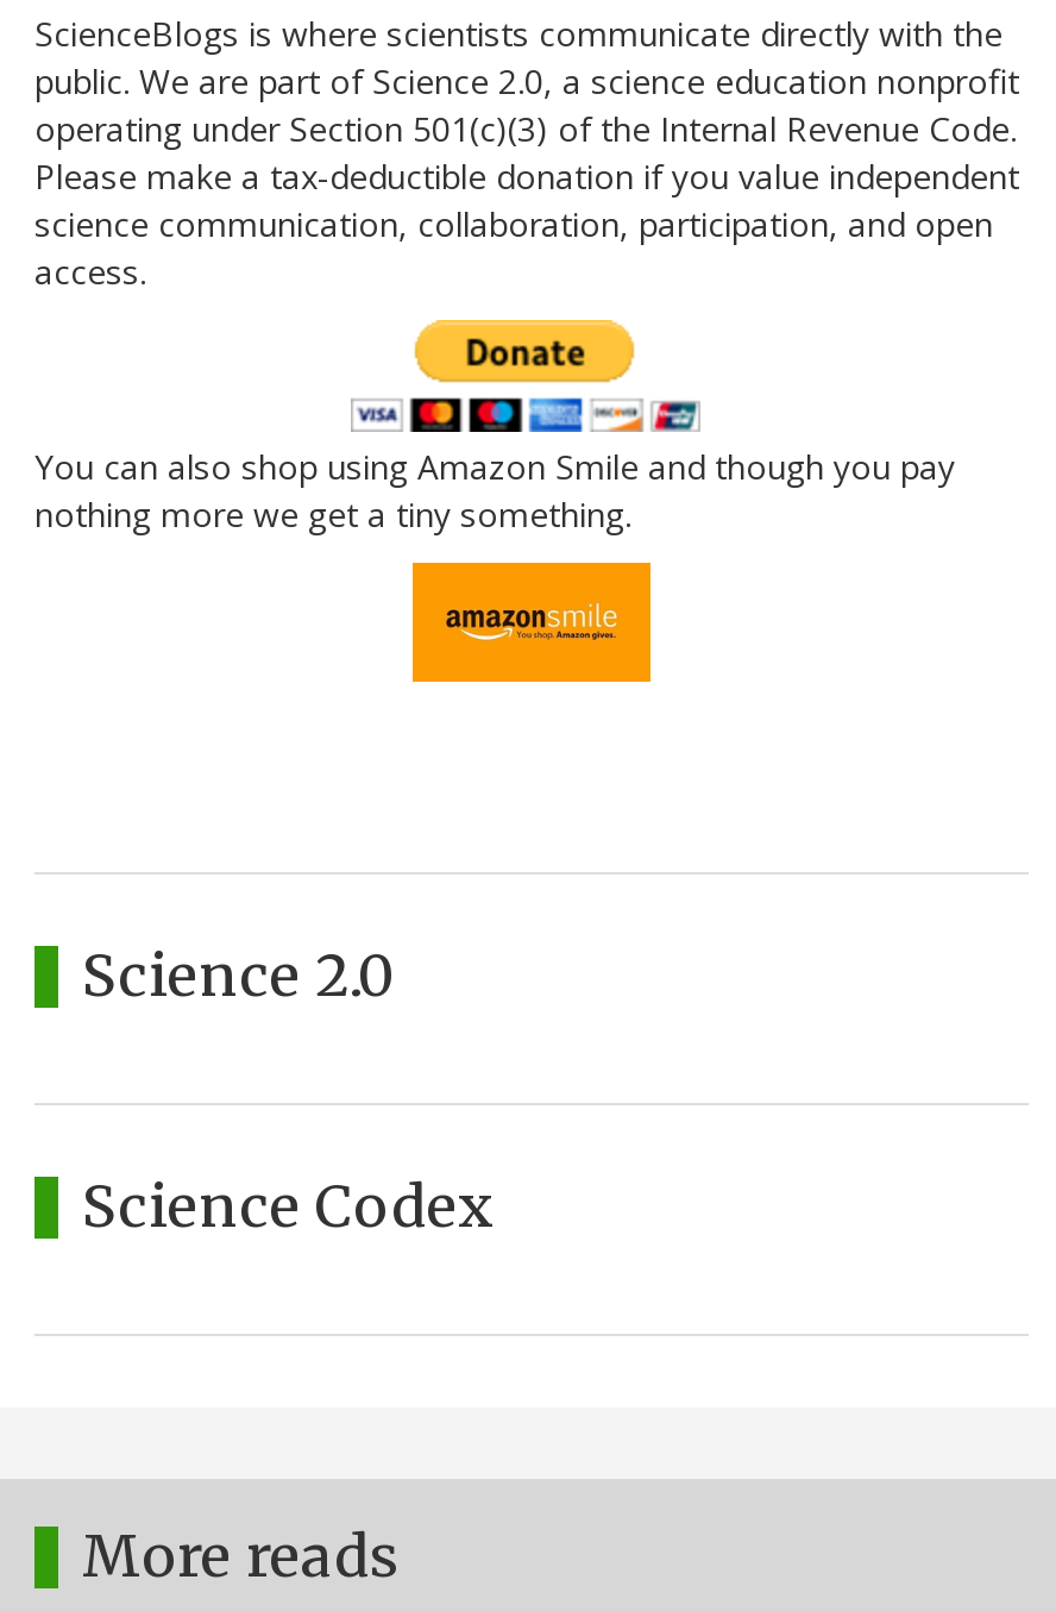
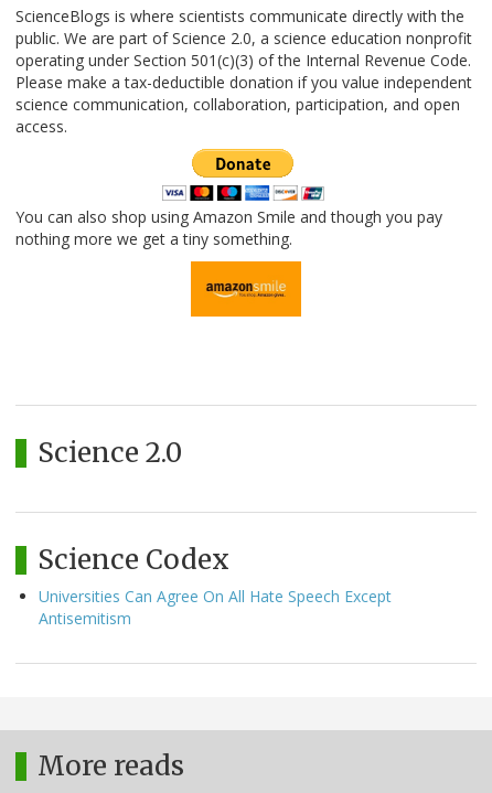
none -> [39,585,392,628] Universities Can Agree On All Hate Speech Except | Antisemitism

